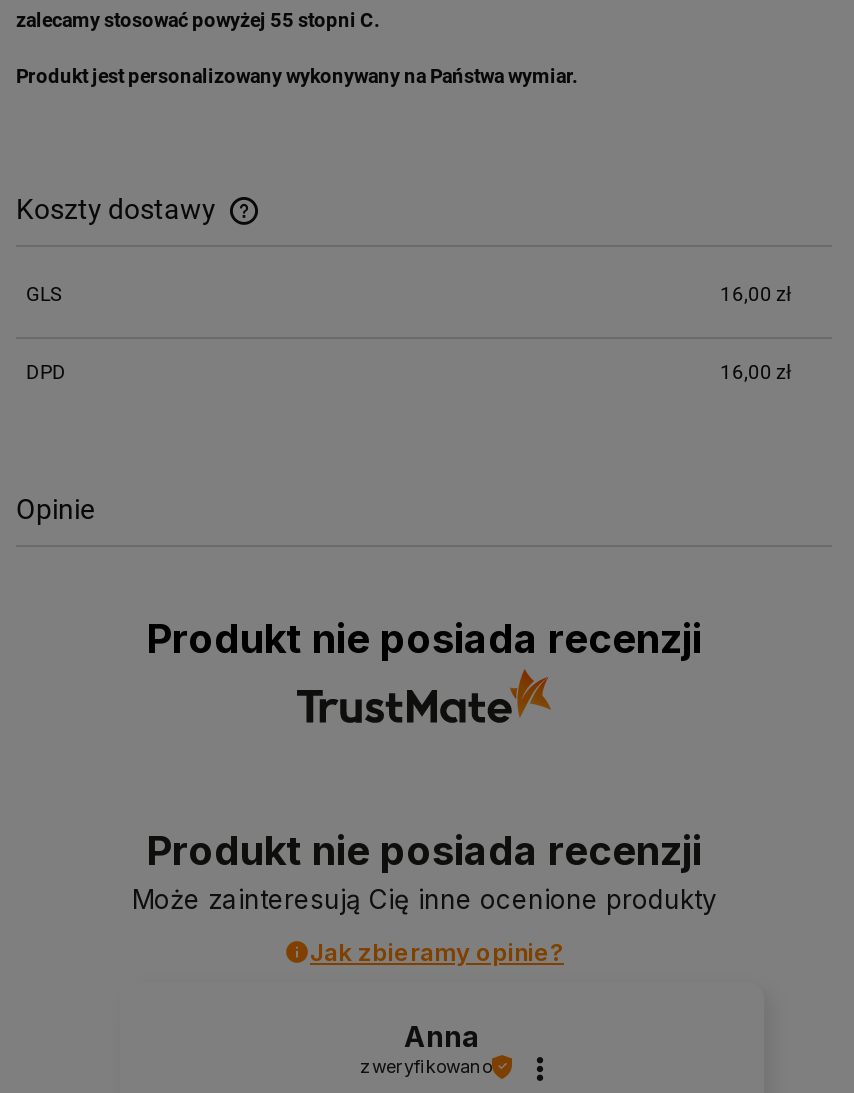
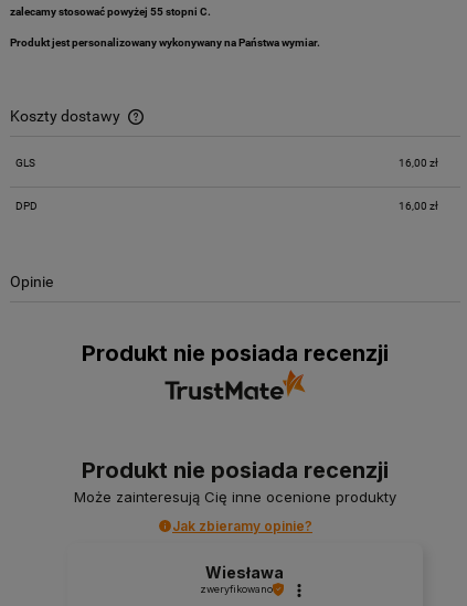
[404,1019,480,1053] Anna -> [206,563,284,582] Wiesława

